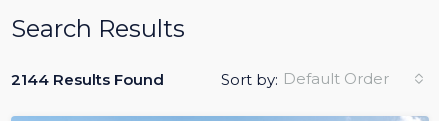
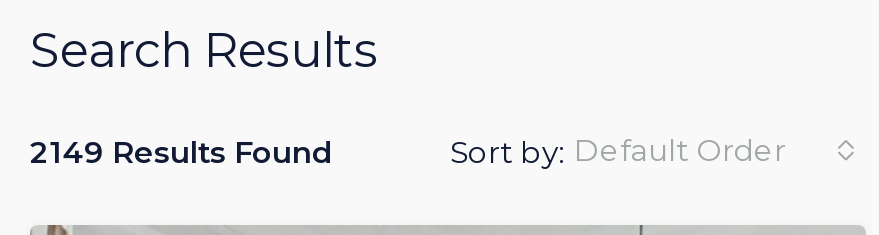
[11,69,164,88] 2144 Results Found -> [30,132,334,170] 2149 Results Found

